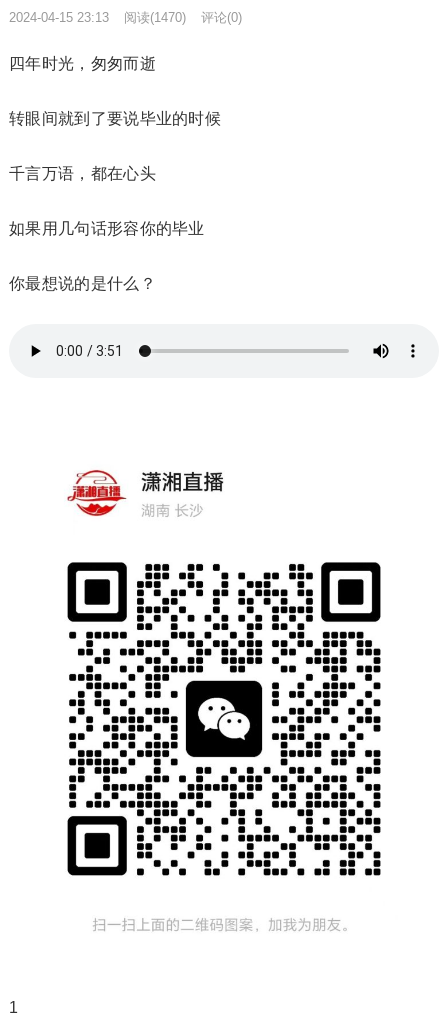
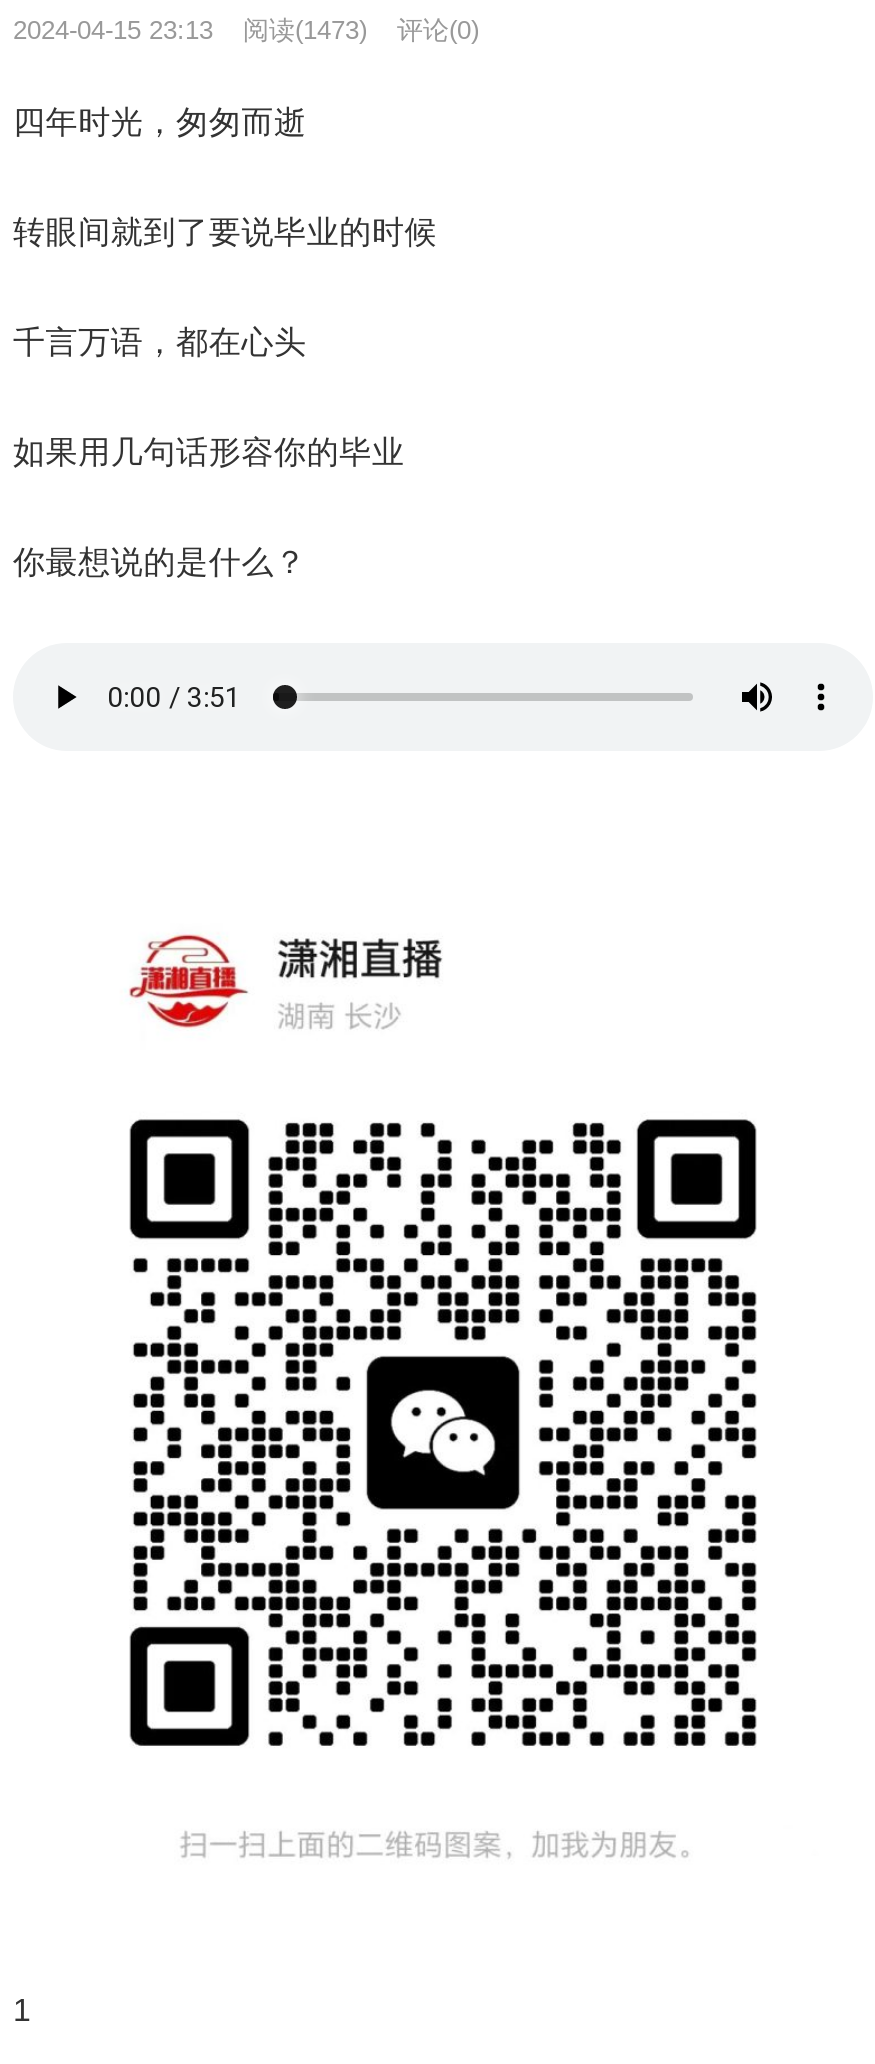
[9,10,242,25] 2024-04-15 23:13 阅读(1470) 评论(0) -> [13,15,479,45] 2024-04-15 23:13 阅读(1473) 评论(0)

